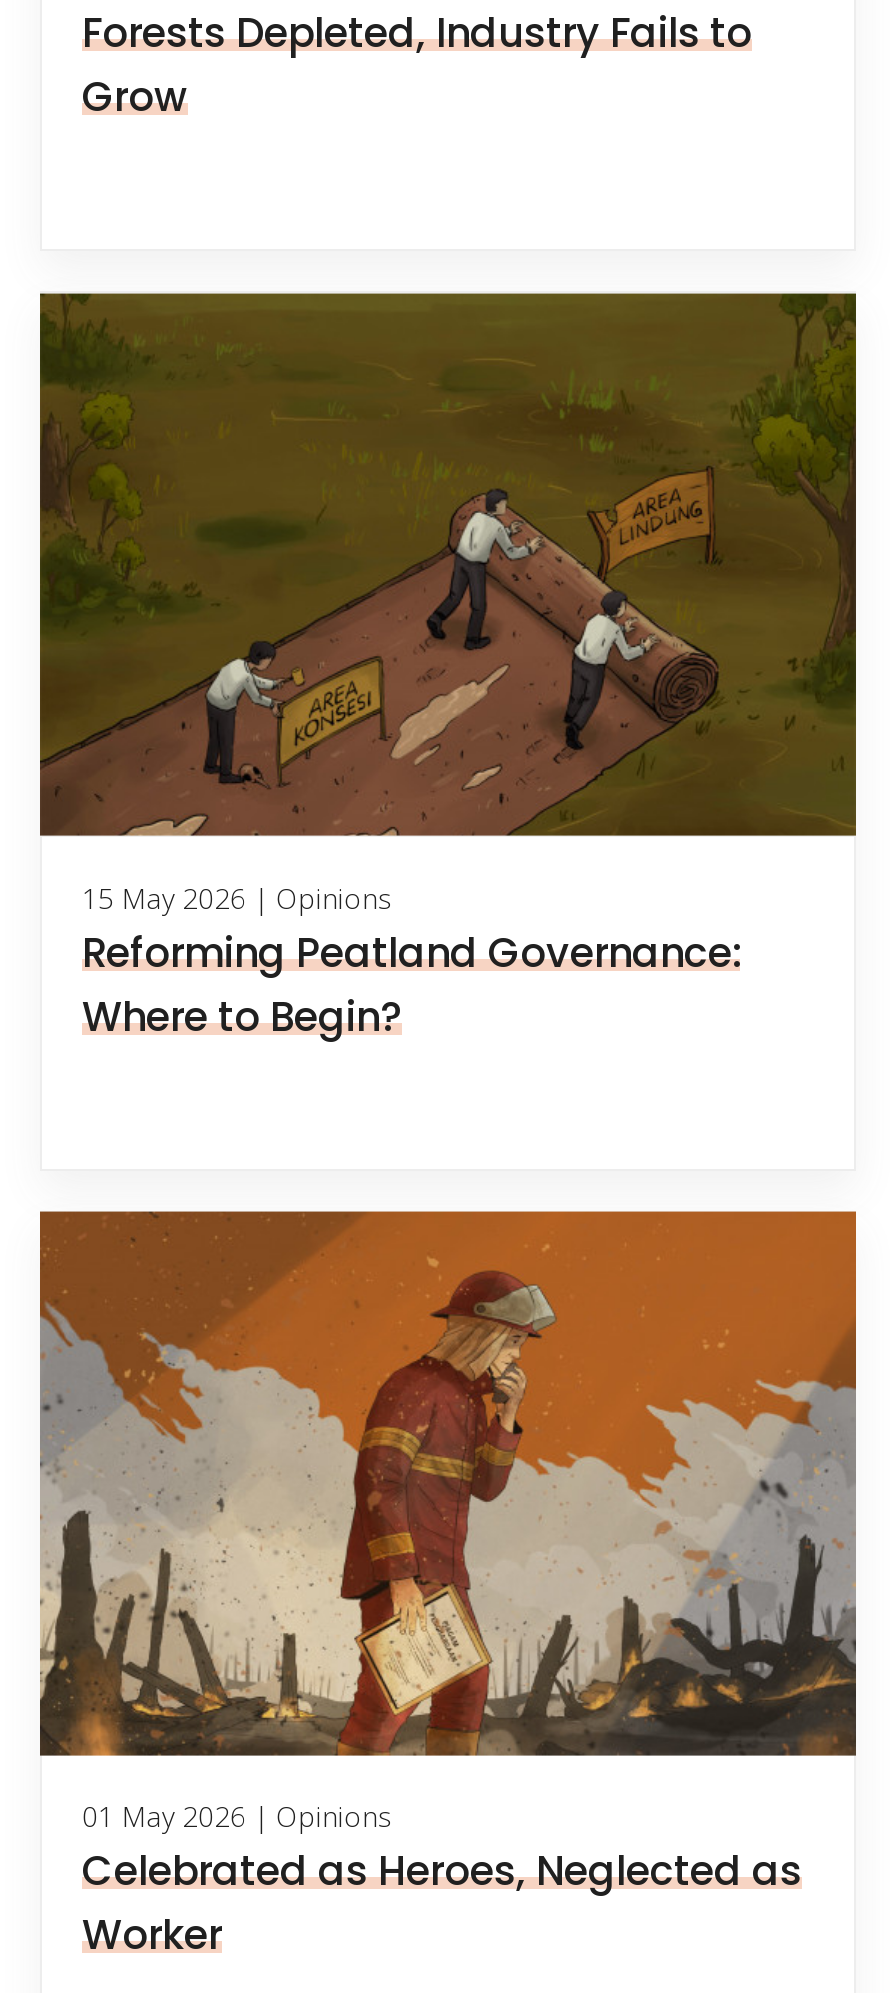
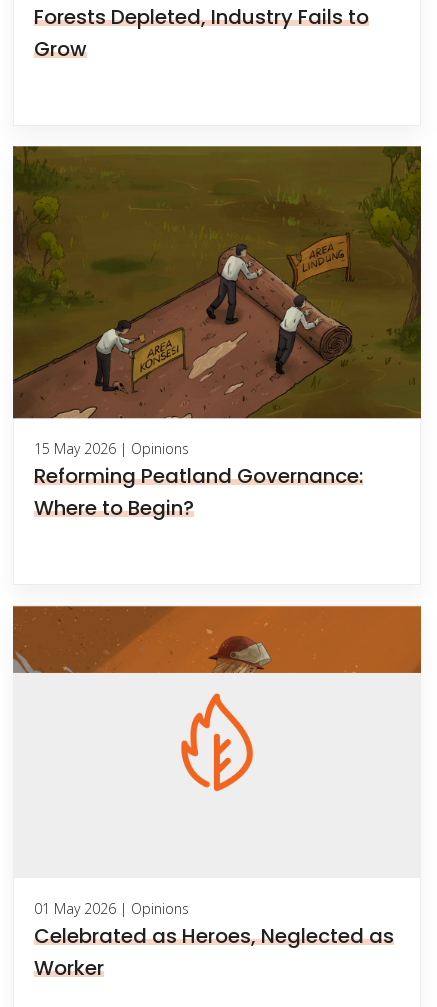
[38,1344,858,1758] [image] -> none

